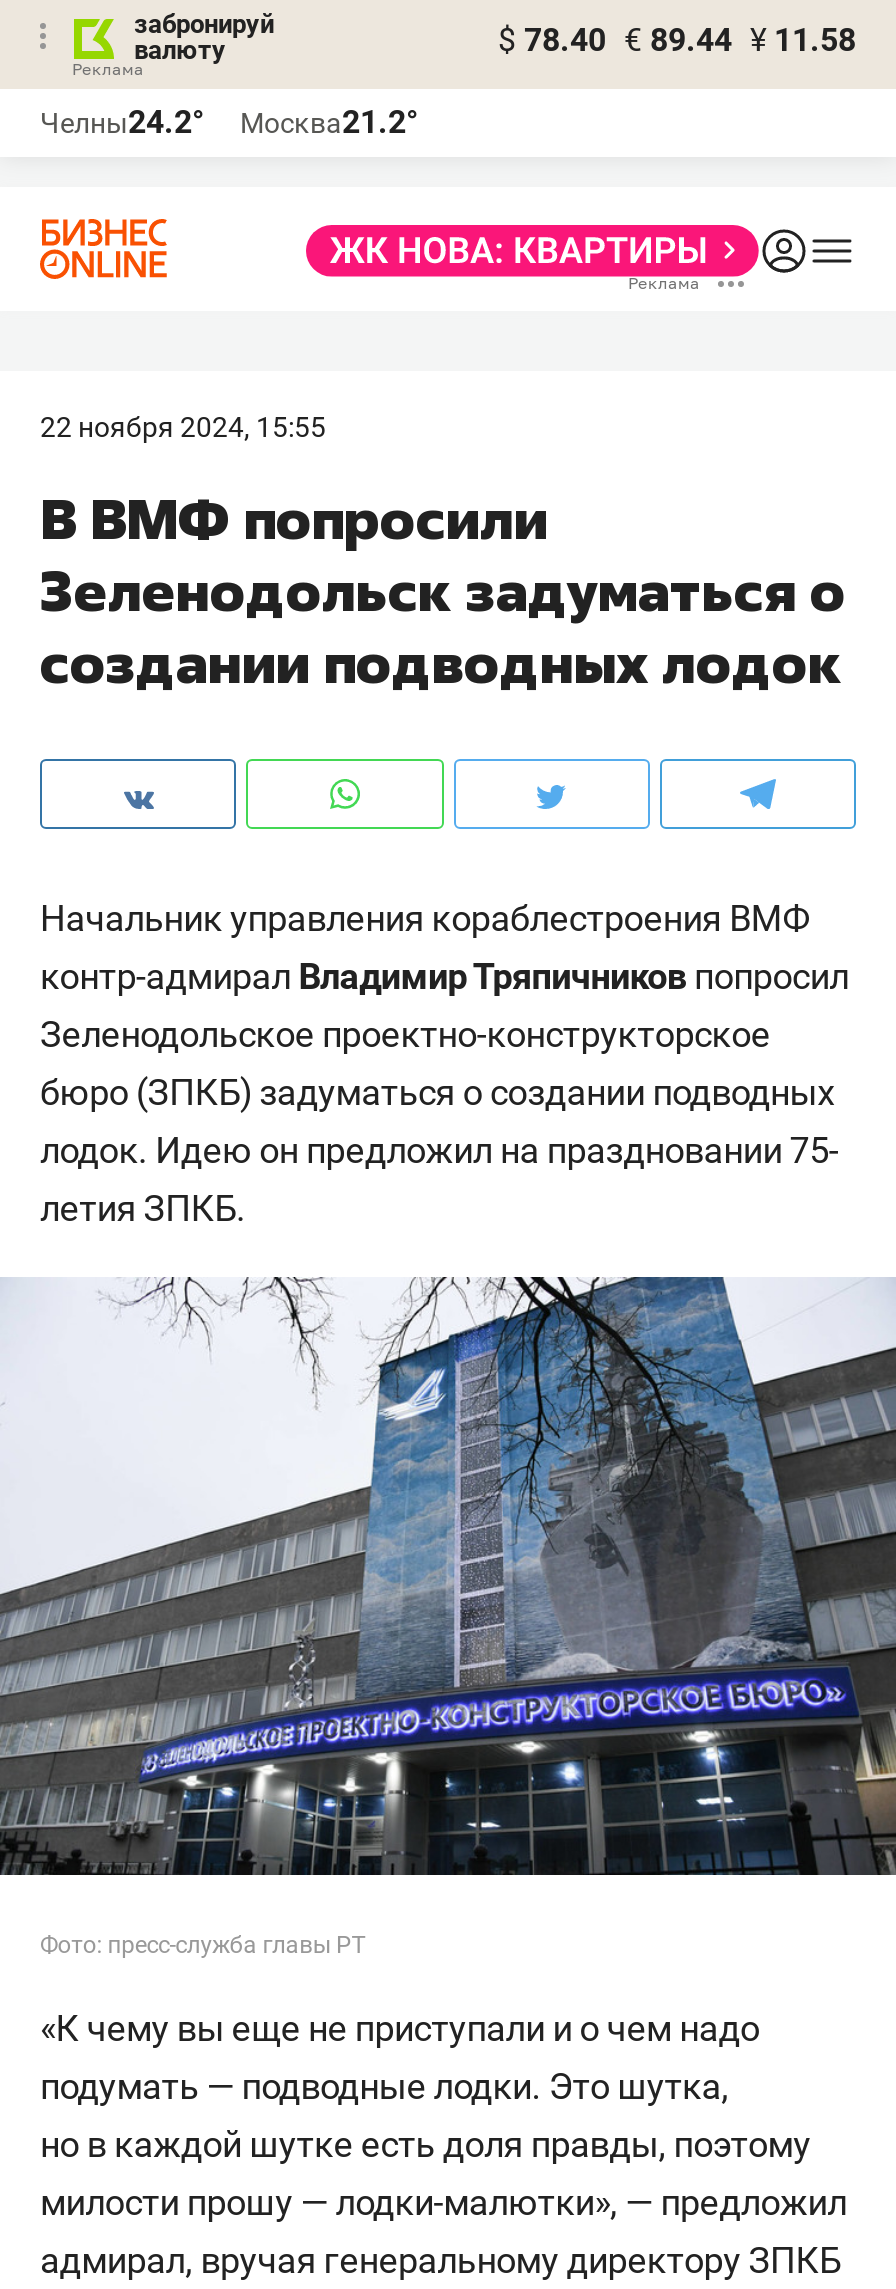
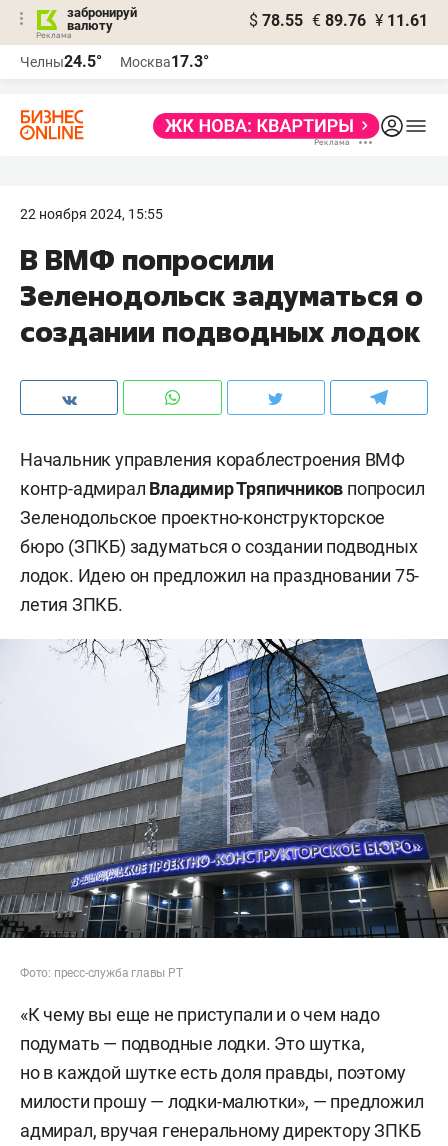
[498,21,856,59] $ 78.40 € 89.44 ¥ 11.58 -> [249,11,428,30] $ 78.55 € 89.76 ¥ 11.61
[40,103,204,141] Челны24.2° -> [20,52,102,71] Челны24.5°
[240,103,418,141] Москва21.2° -> [120,52,209,71] Москва17.3°

